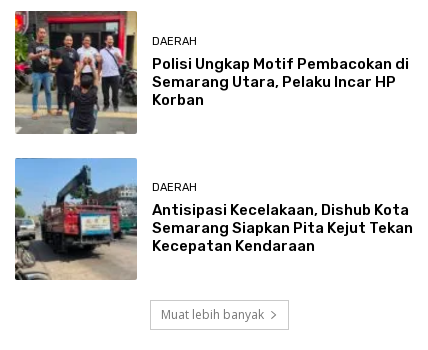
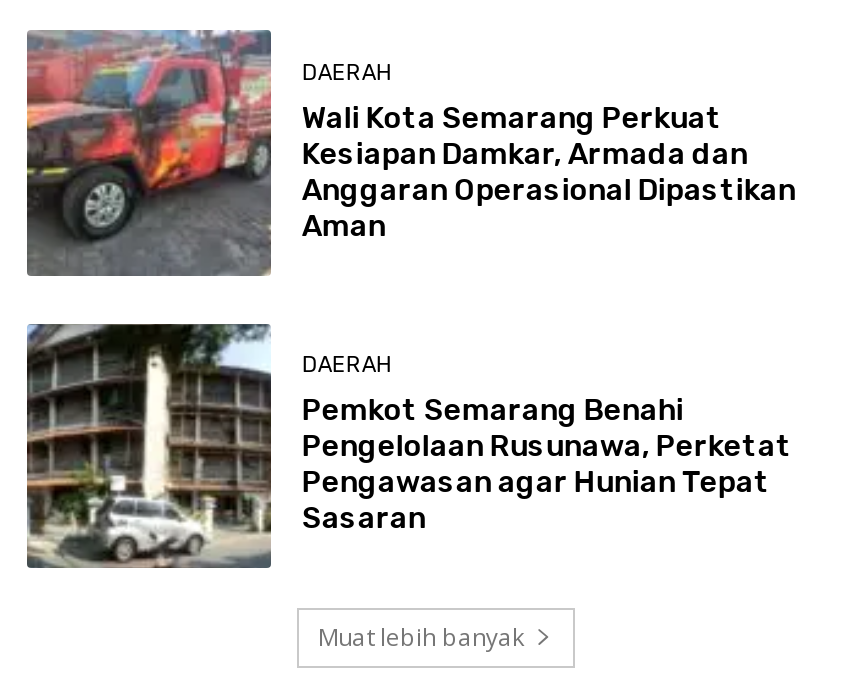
[14,10,409,143] [image] | Polisi Ungkap Motif Pembacokan di | Semarang Utara, Pelaku Incar HP | Korban -> [25,12,796,278] [image] | Wali Kota Semarang Perkuat | Kesiapan Damkar, Armada dan | Anggaran Operasional Dipastikan | Aman
[14,157,413,280] [image] | Antisipasi Kecelakaan, Dishub Kota | Semarang Siapkan Pita Kejut Tekan | Kecepatan Kendaraan -> [25,306,792,568] [image] | Pemkot Semarang Benahi | Pengelolaan Rusunawa, Perketat | Pengawasan agar Hunian Tepat | Sasaran

